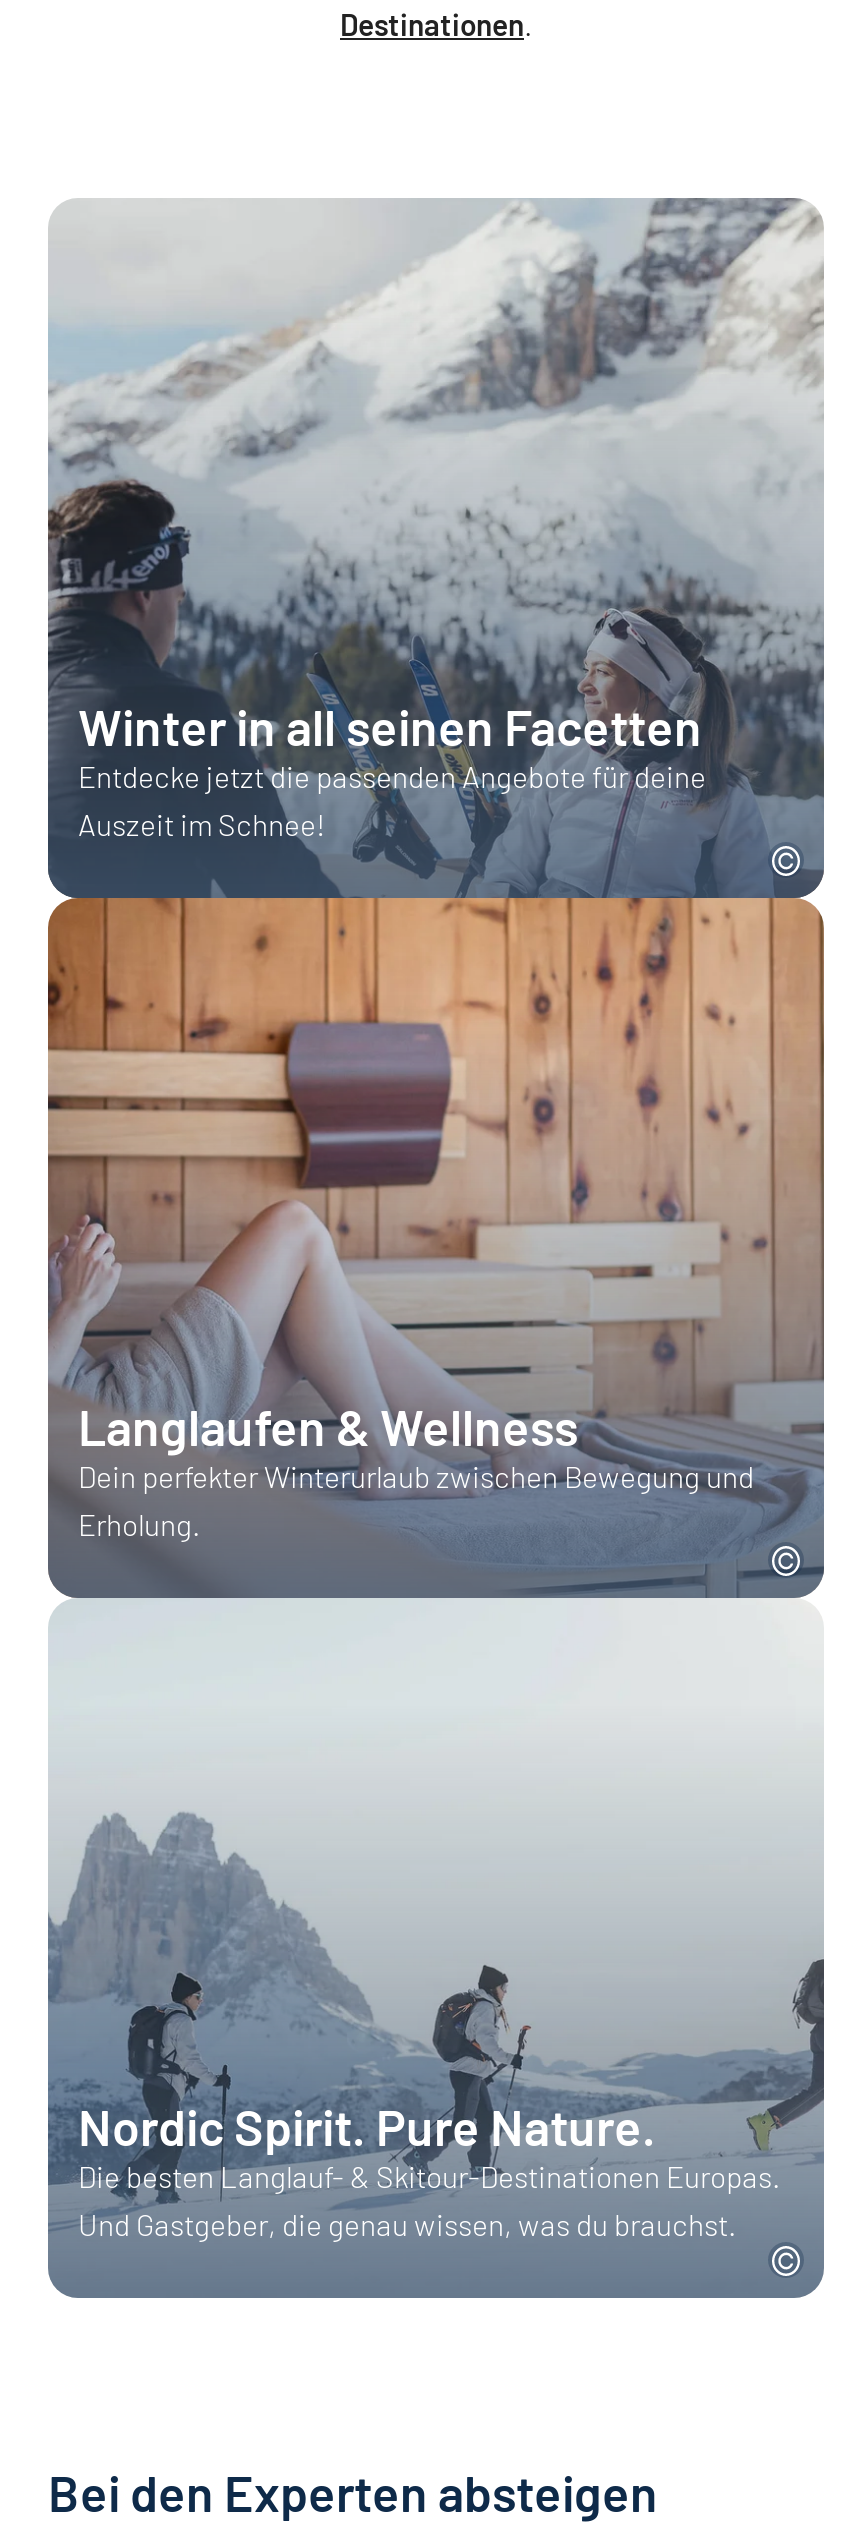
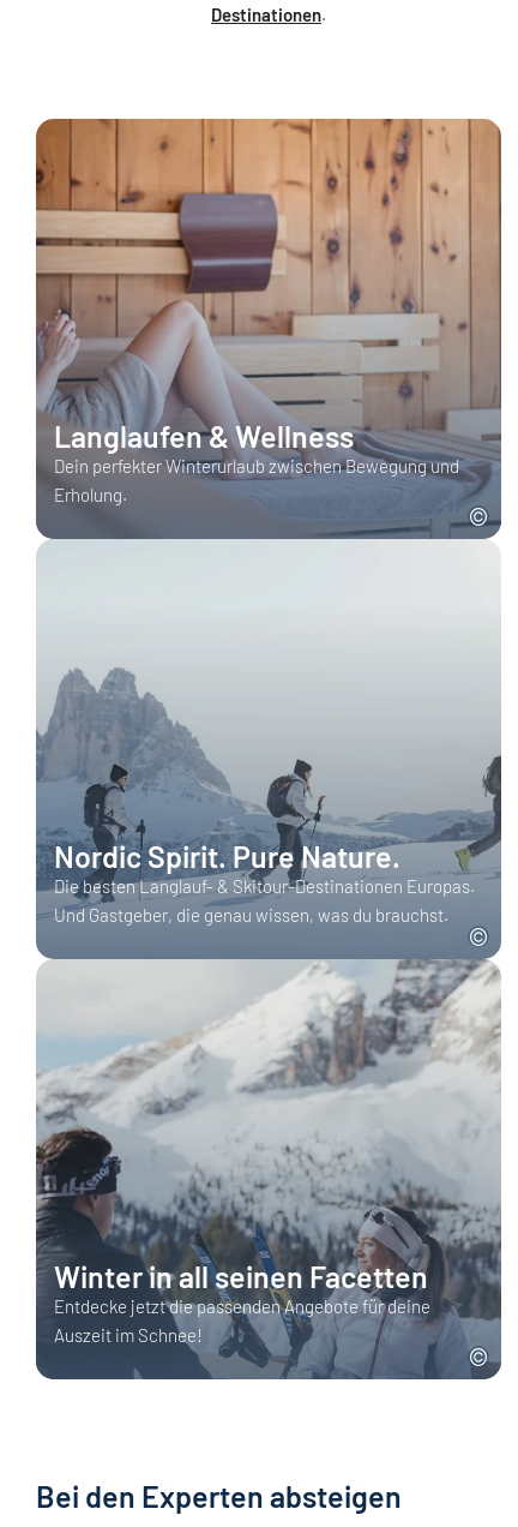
moved [48,196,824,900] -> [35,960,501,1378]: [image] | Winter in all seinen Facetten | Entdecke jetzt die passenden Angebote für deine | Auszeit im Schnee!
moved [46,1397,780,2243] -> [35,418,475,926]: [image] | Langlaufen & Wellness | Dein perfekter Winterurlaub zwischen Bewegung und | Erholung. | Nordic Spirit. Pure Nature. | Die besten Langlauf- & Skitour-Destinationen Europas. | Und Gastgeber, die genau wissen, was du brauchst.

